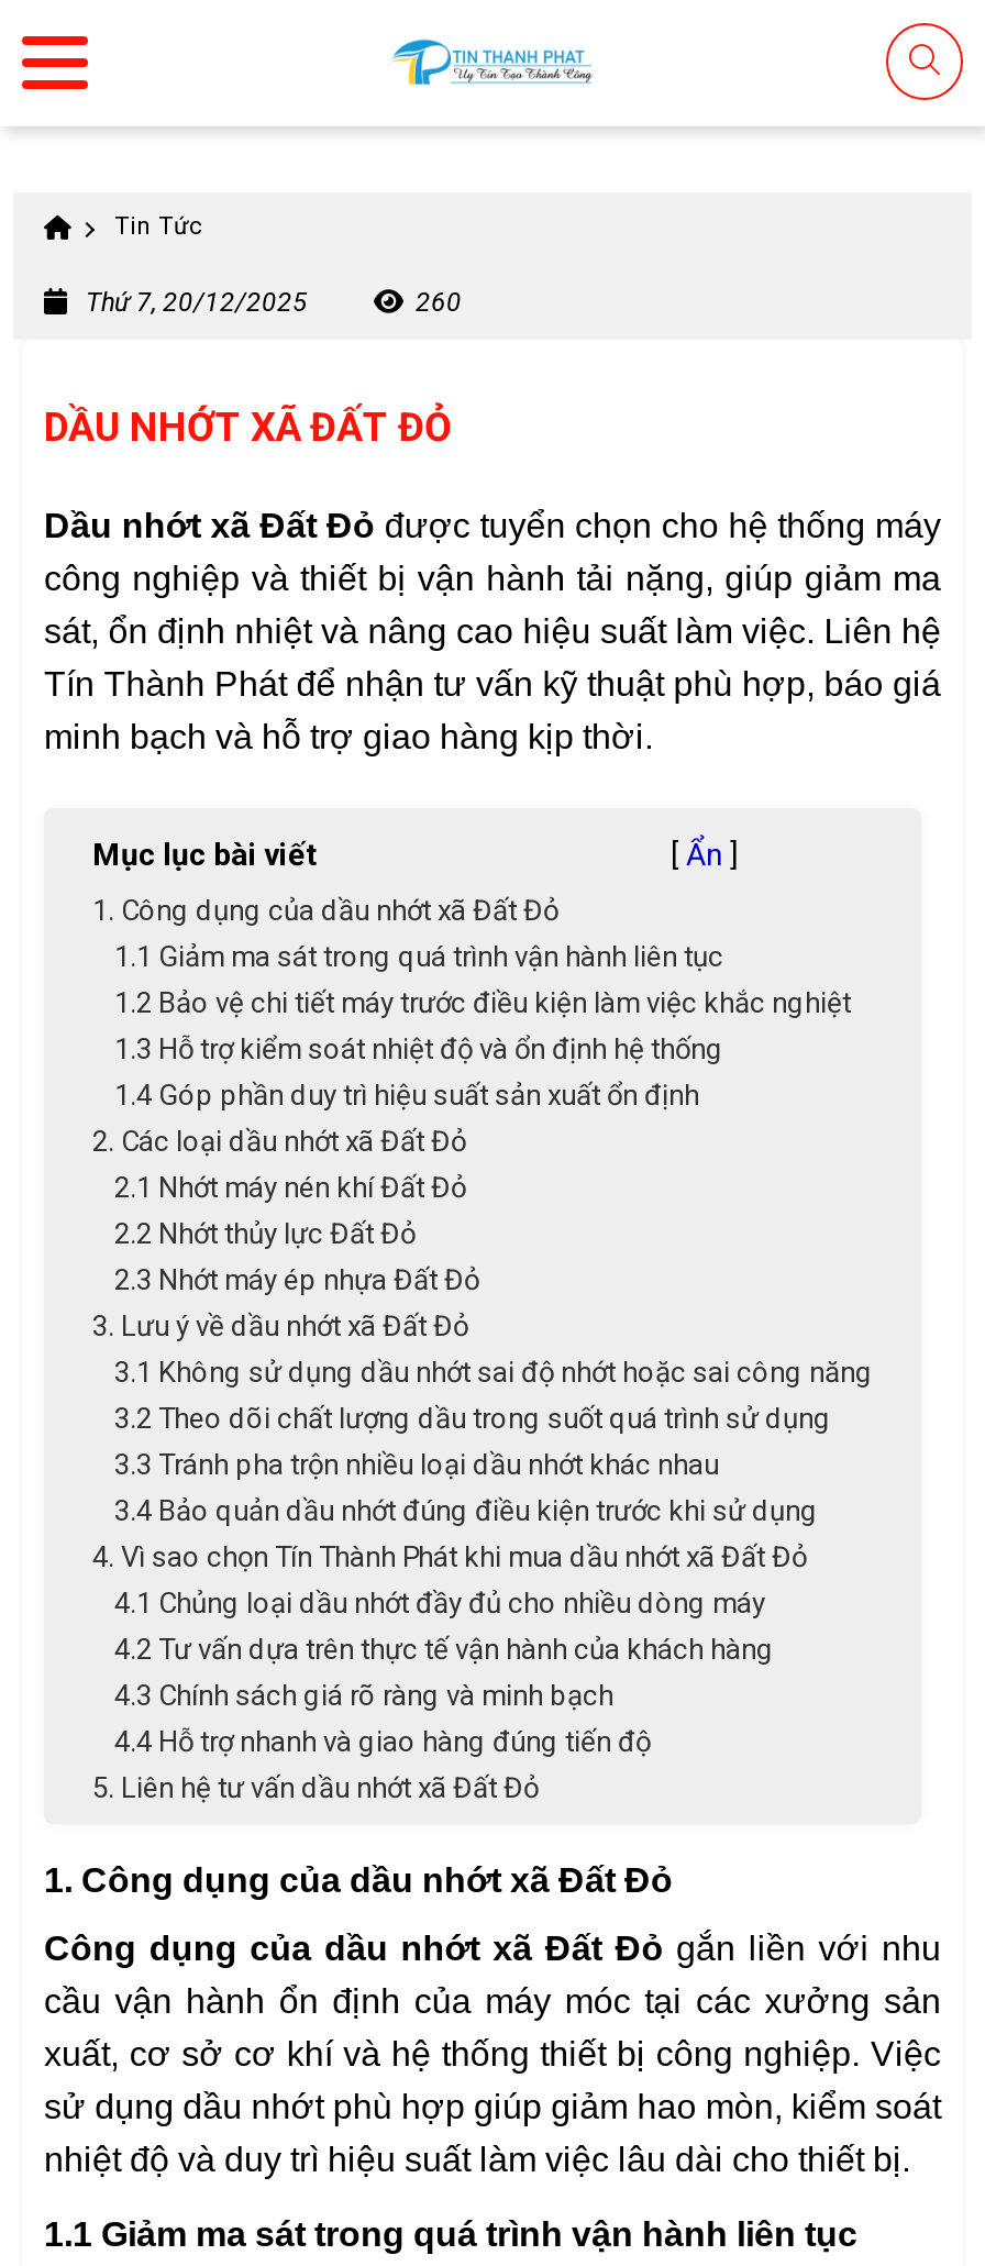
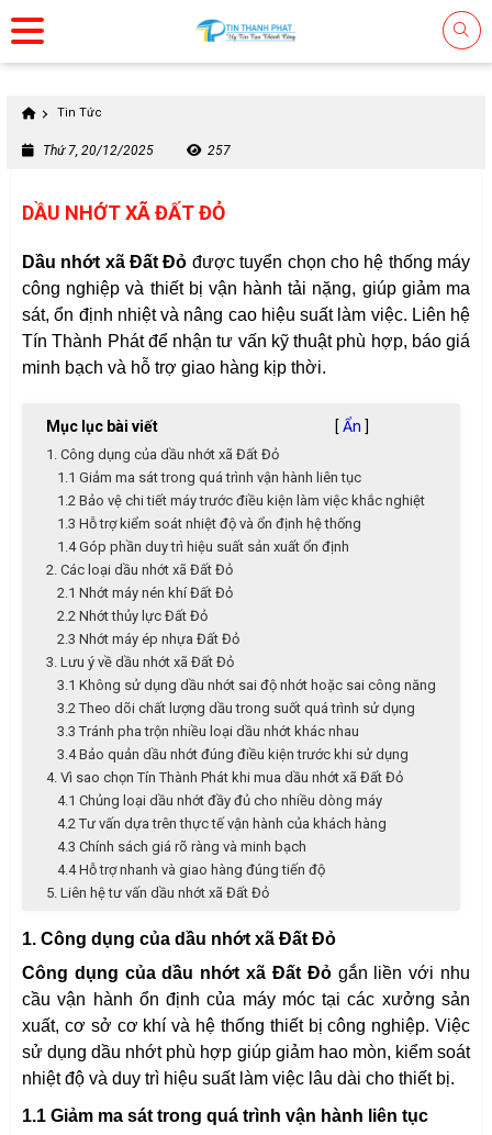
[416,287,462,318] 260 -> [208,143,231,158] 257

